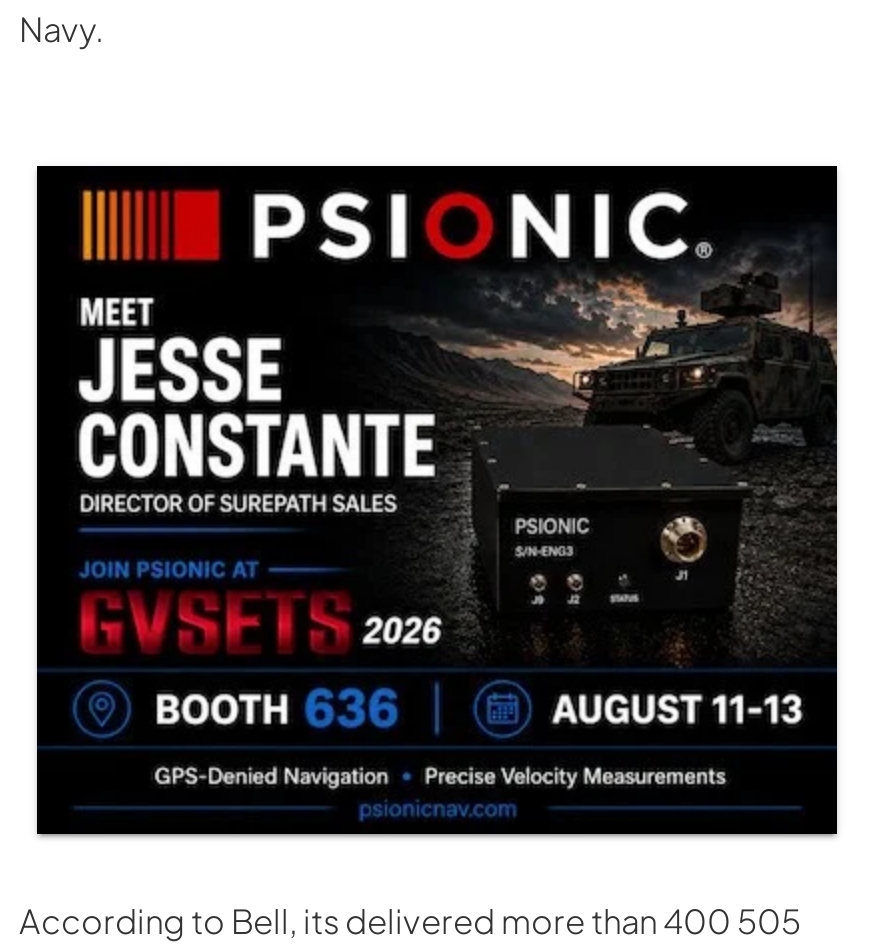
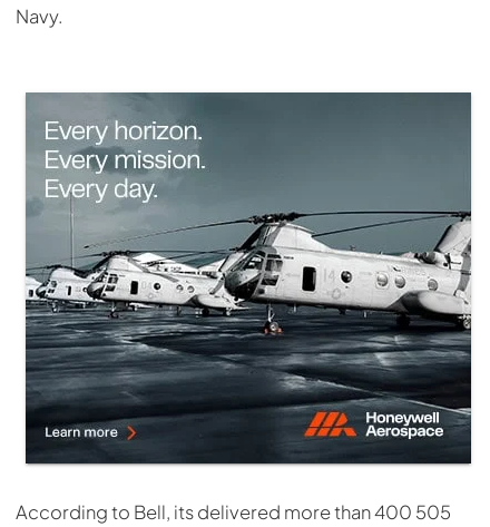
[35,164,839,832] [image] -> [24,91,472,463] [image]

